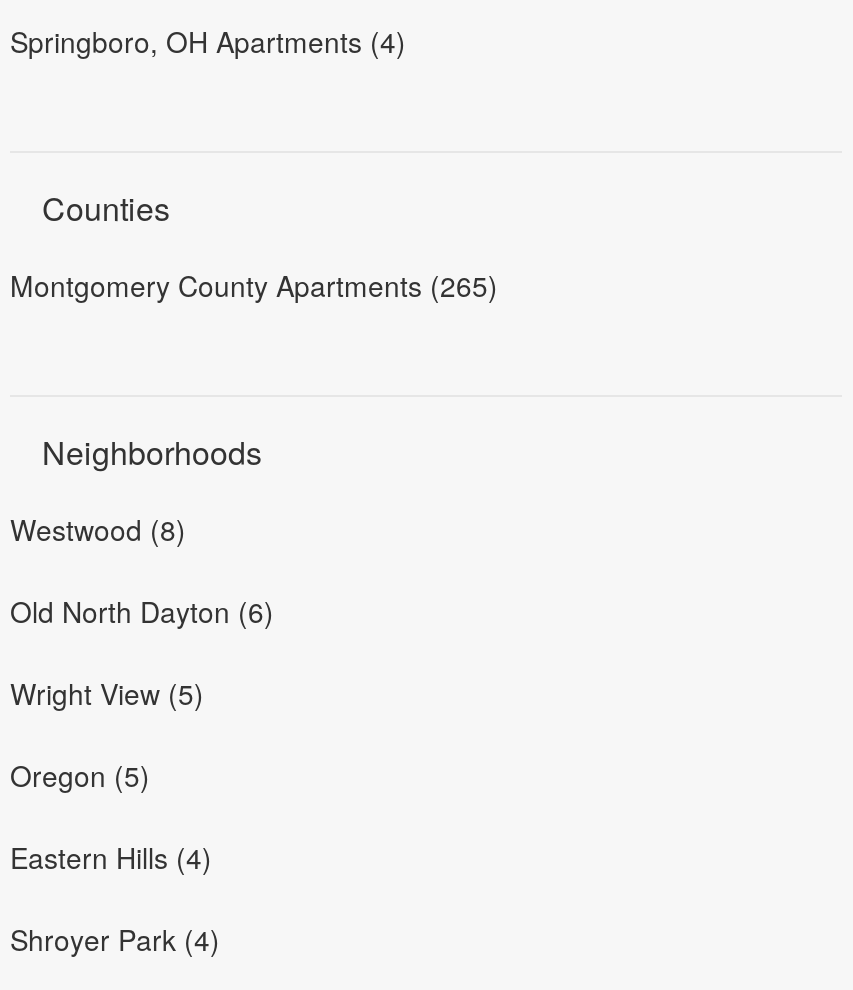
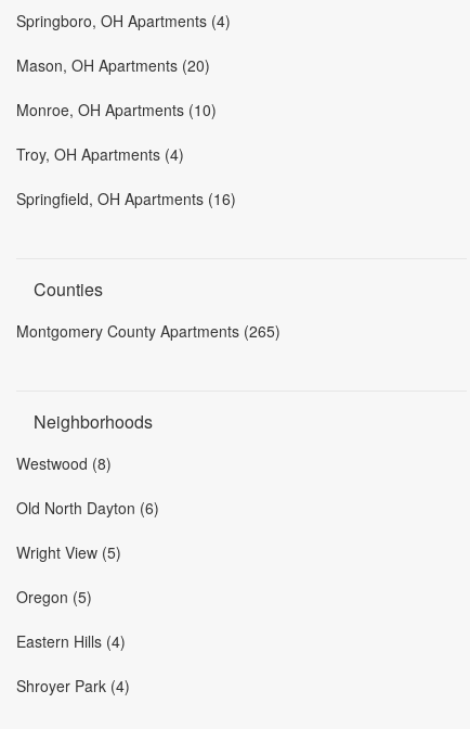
none -> [16,54,236,210] Mason, OH Apartments (20) | Monroe, OH Apartments (10) | Troy, OH Apartments (4) | Springfield, OH Apartments (16)

